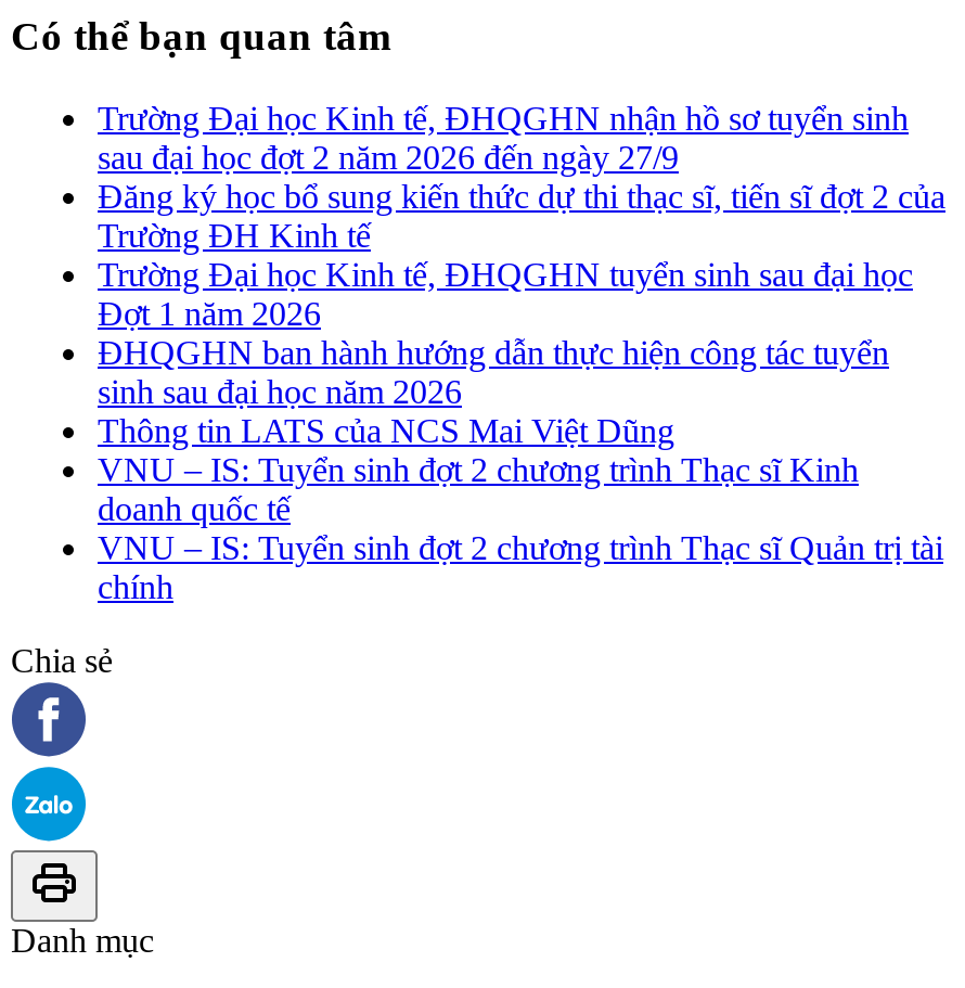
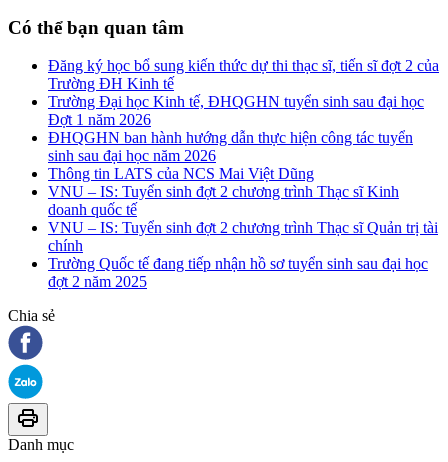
[98,100,909,176] Trường Đại học Kinh tế, ĐHQGHN nhận hồ sơ tuyển sinh | sau đại học đợt 2 năm 2026 đến ngày 27/9 -> none
moved [98,178,945,606] -> [48,57,439,254]: Đăng ký học bổ sung kiến thức dự thi thạc sĩ, tiến sĩ đợt 2 của | Trường ĐH Kinh tế | Trường Đại học Kinh tế, ĐHQGHN tuyển sinh sau đại học | ... | VNU – IS: Tuyển sinh đợt 2 chương trình Thạc sĩ Quản trị tài | chính
none -> [48,255,428,290] Trường Quốc tế đang tiếp nhận hồ sơ tuyển sinh sau đại học | đợt 2 năm 2025

